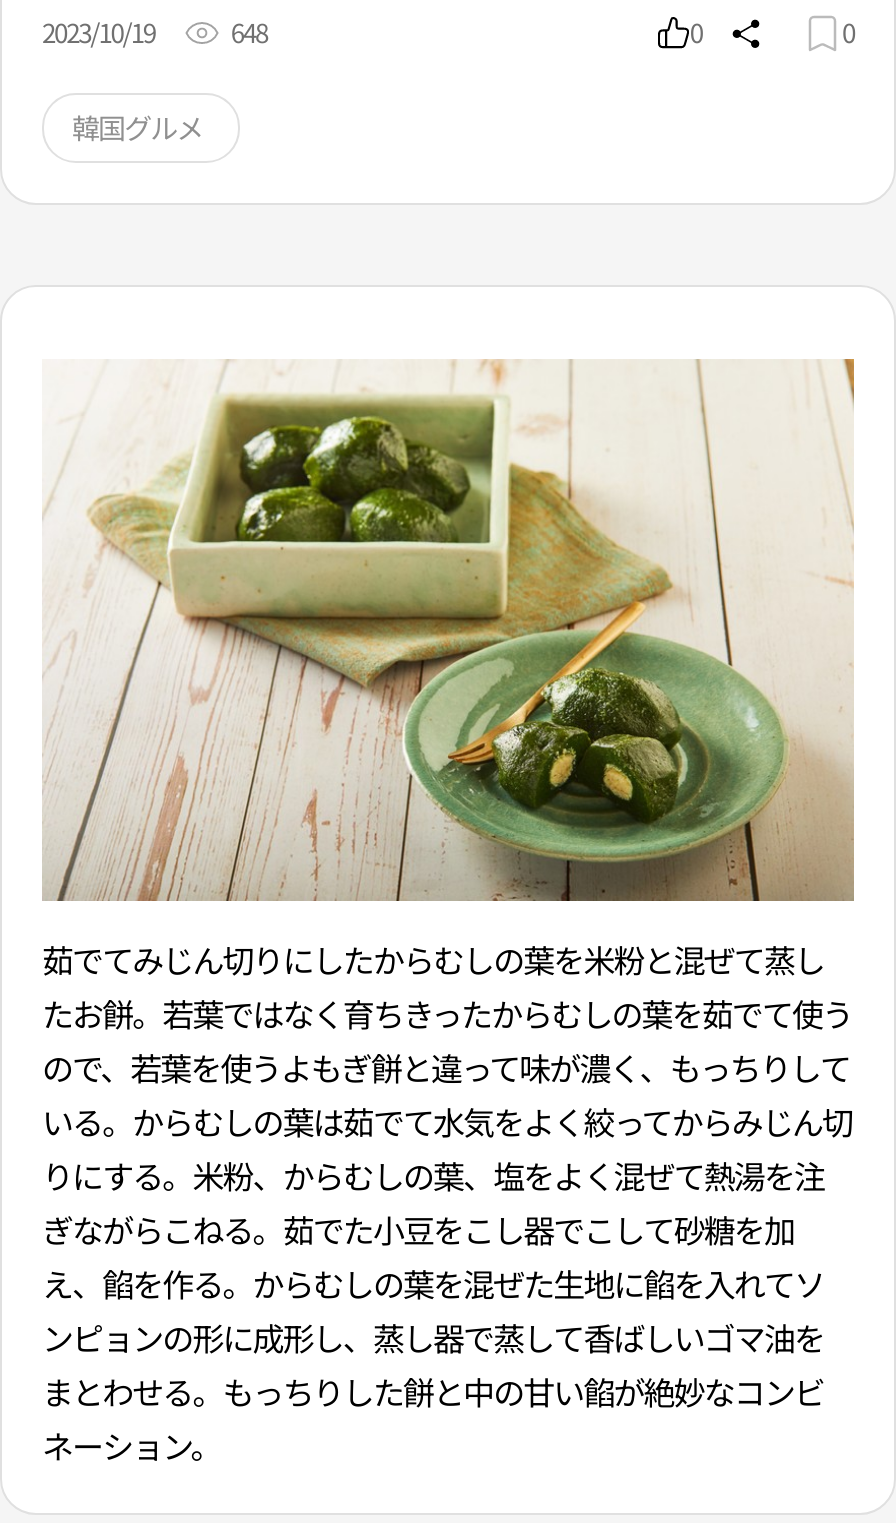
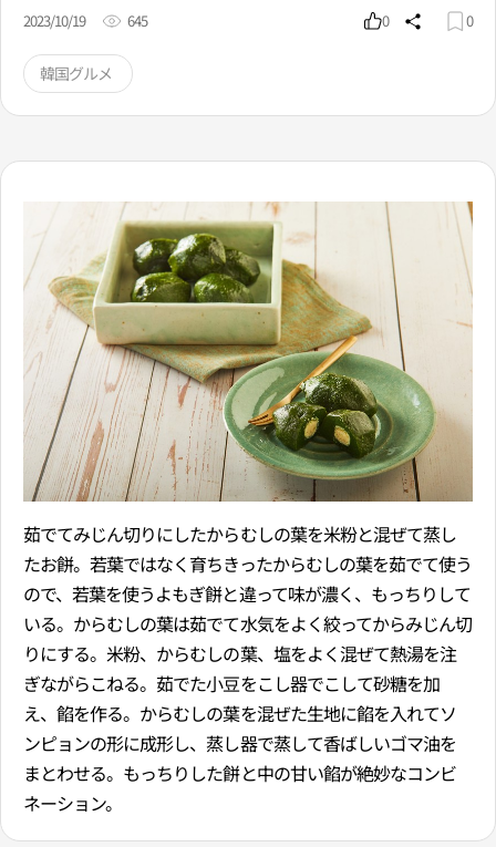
[42,13,267,51] 2023/10/19 648 -> [23,10,148,31] 2023/10/19 645

